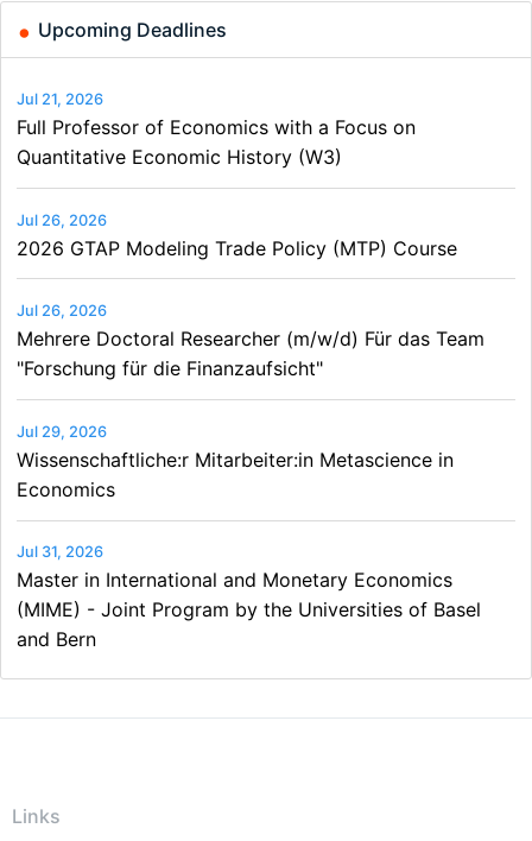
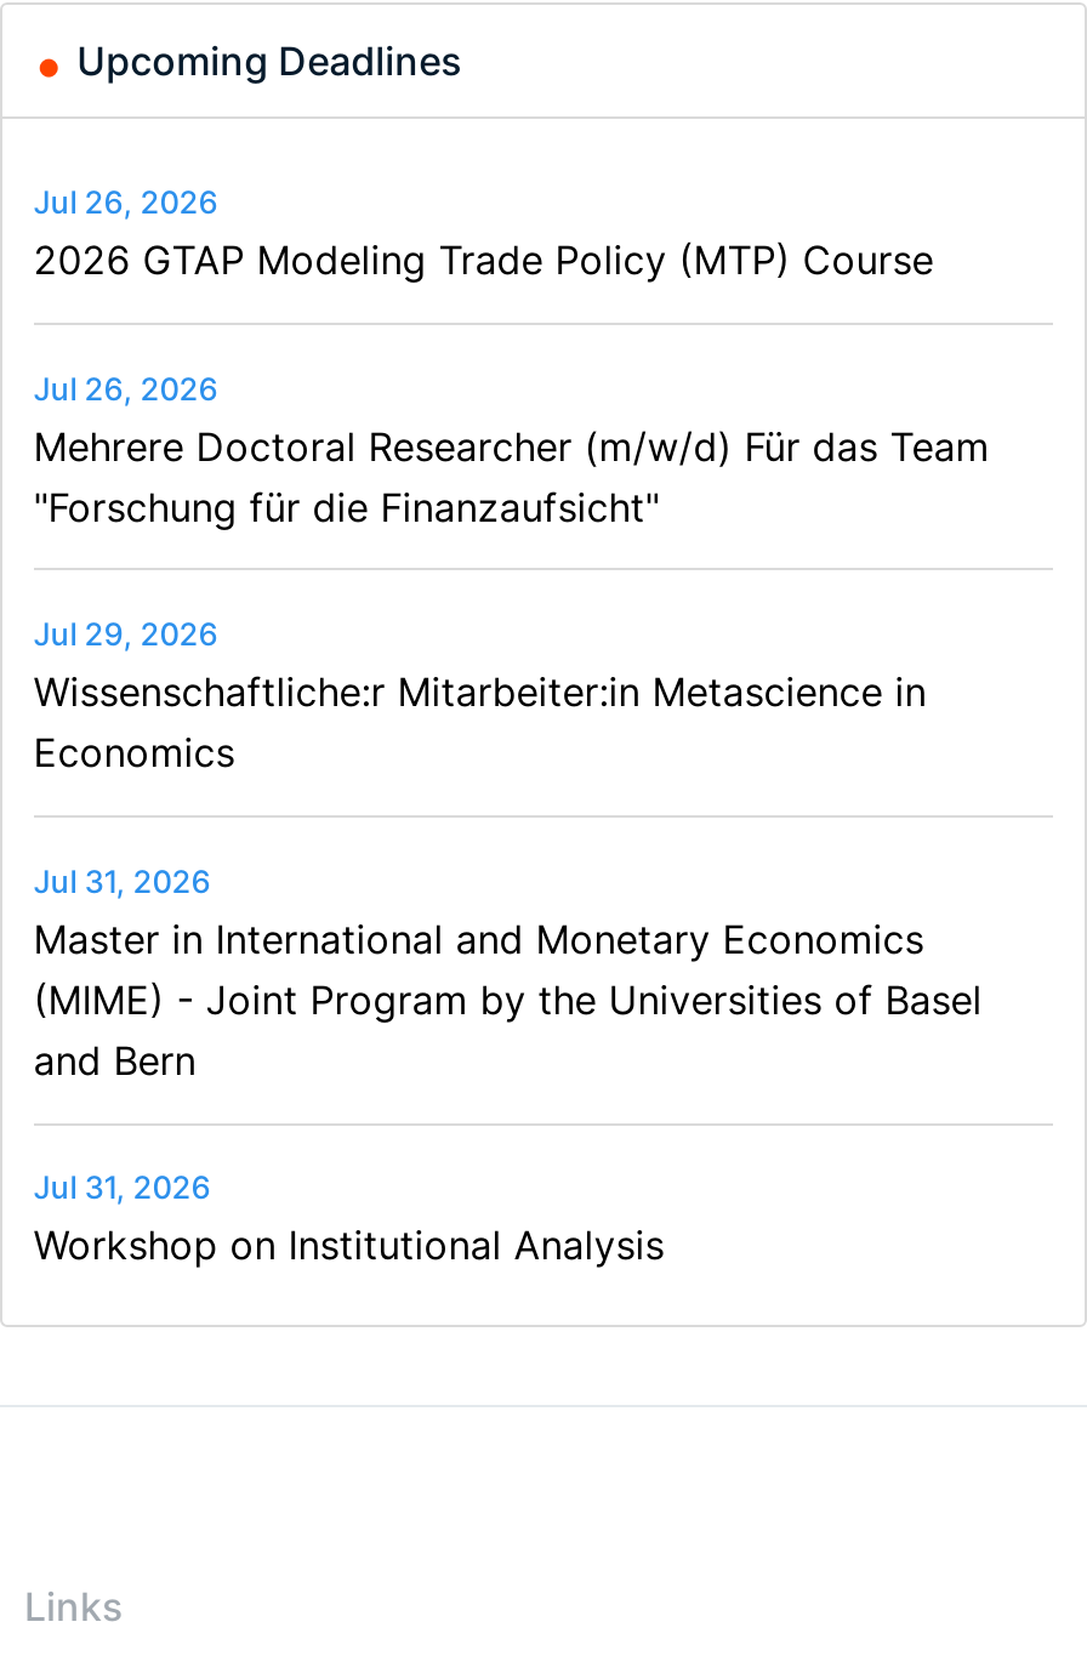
[16,90,415,169] Jul 21, 2026 | Full Professor of Economics with a Focus on | Quantitative Economic History (W3) -> none
moved [16,211,484,651] -> [33,184,989,1084]: Jul 26, 2026 | 2026 GTAP Modeling Trade Policy (MTP) Course | Jul 26, 2026 | ... | (MIME) - Joint Program by the Universities of Basel | and Bern
none -> [33,1170,664,1270] Jul 31, 2026 | Workshop on Institutional Analysis

